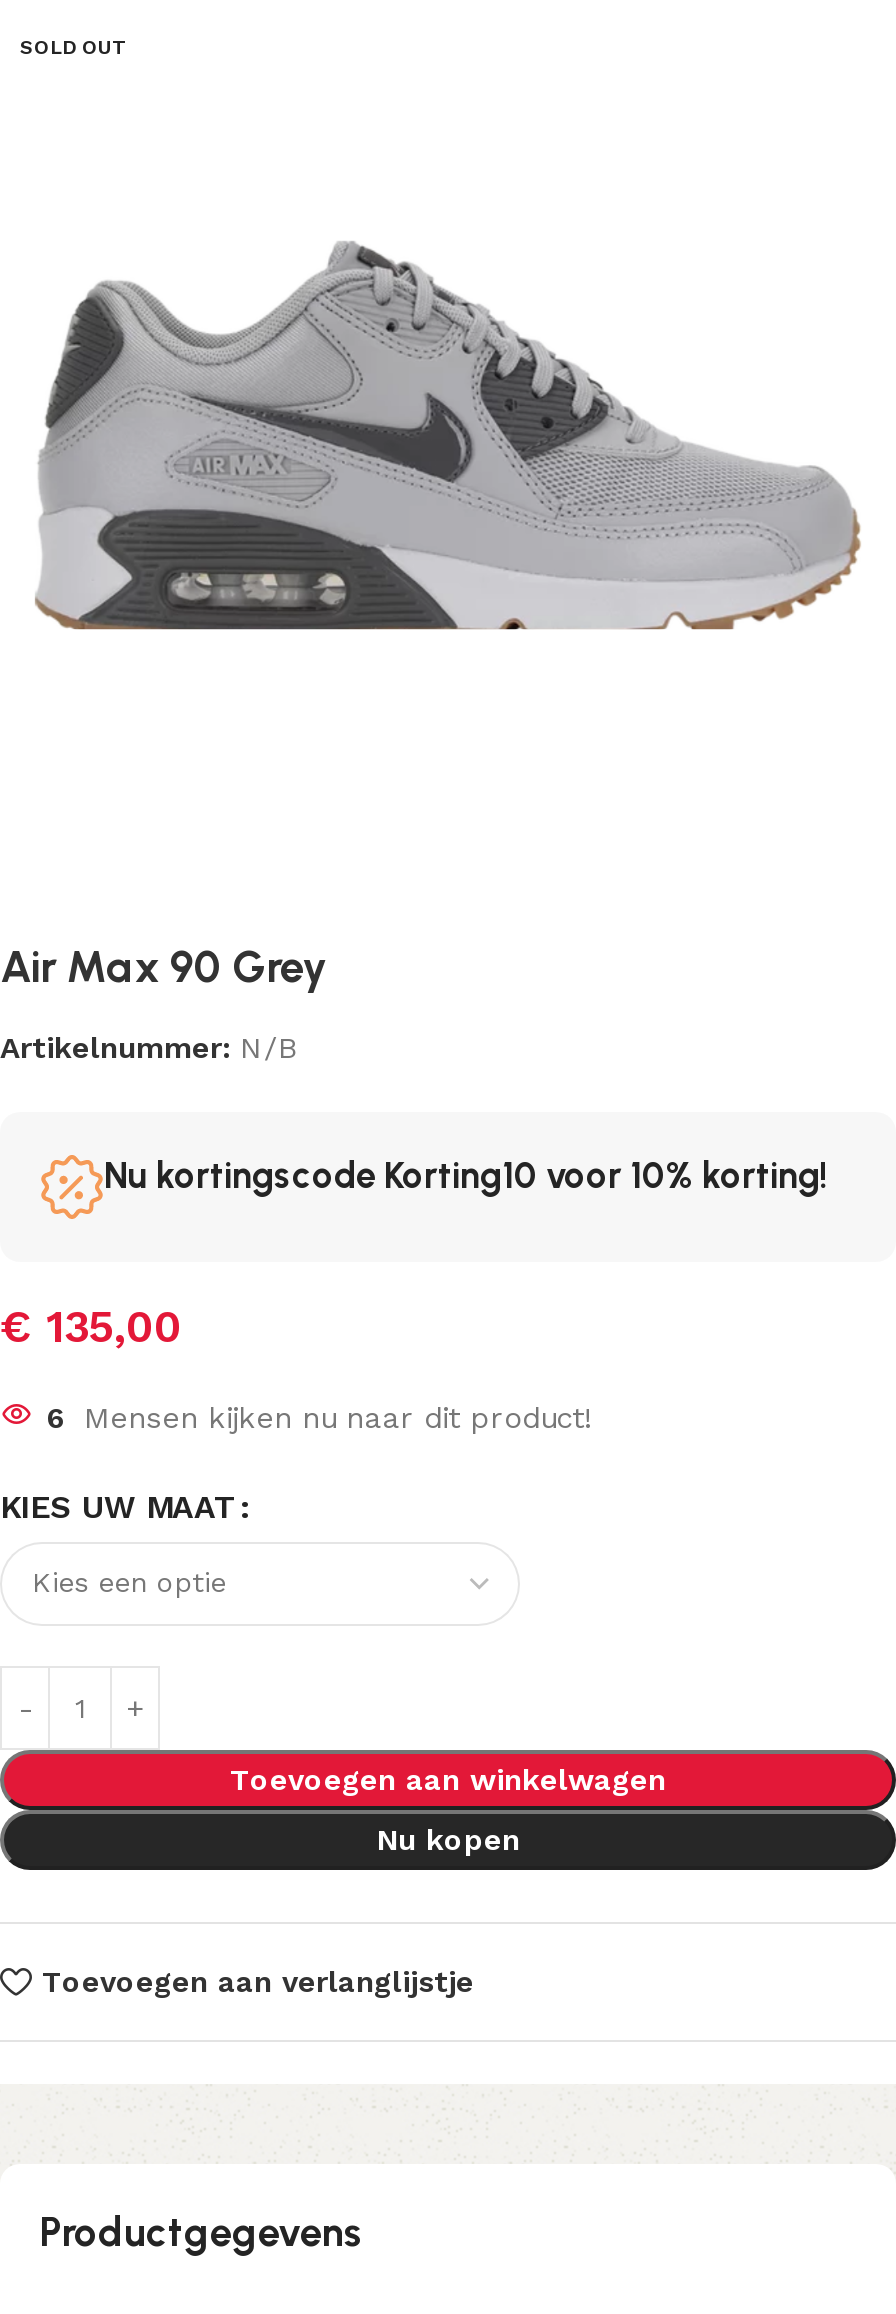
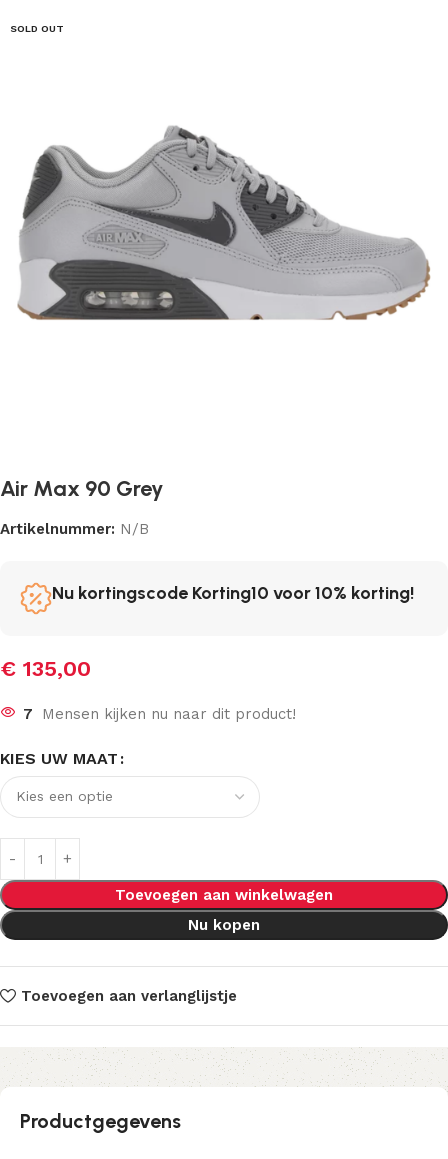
[46,1400,592,1436] 6 Mensen kijken nu naar dit product! -> [23,705,296,723] 7 Mensen kijken nu naar dit product!

